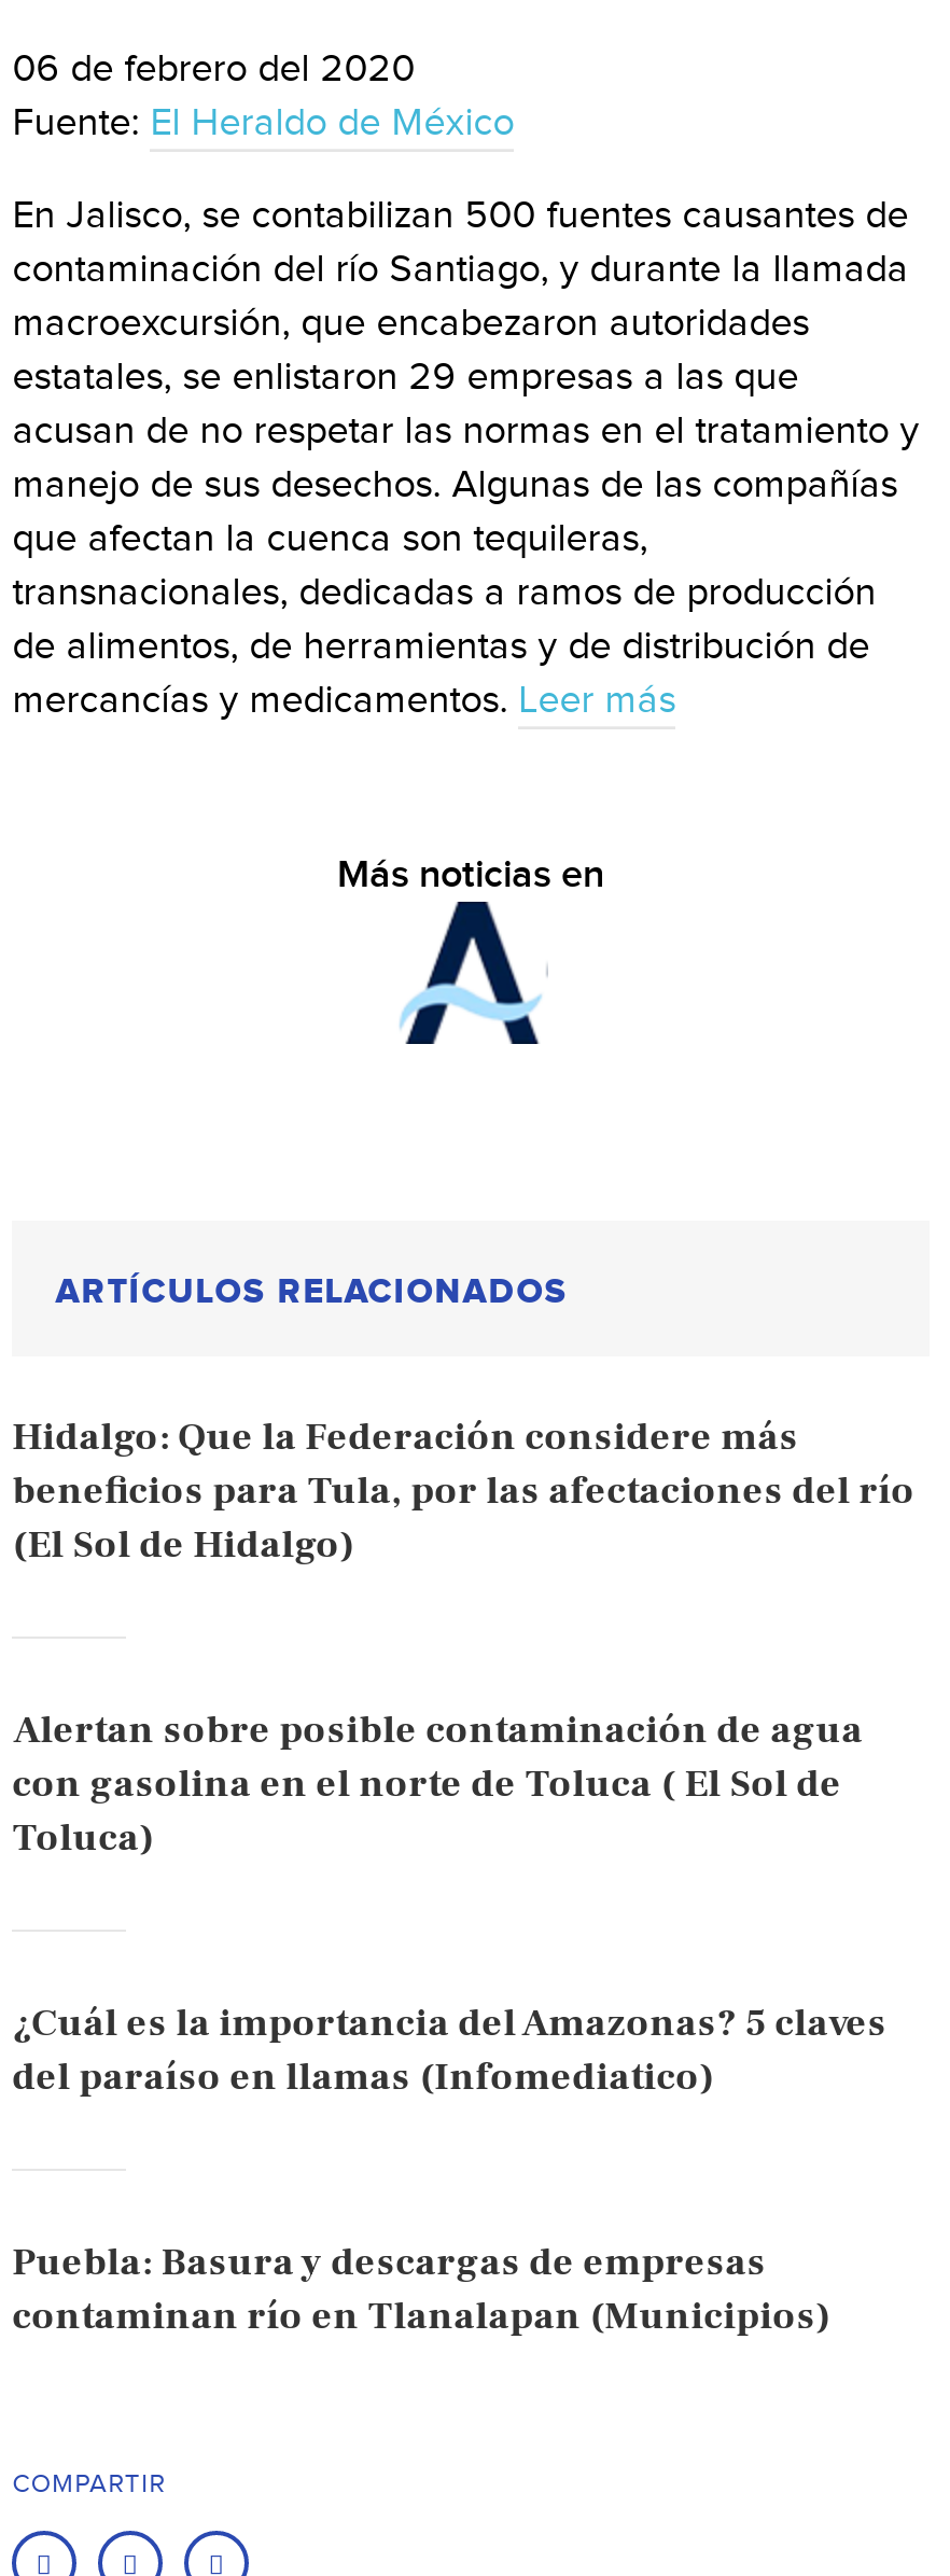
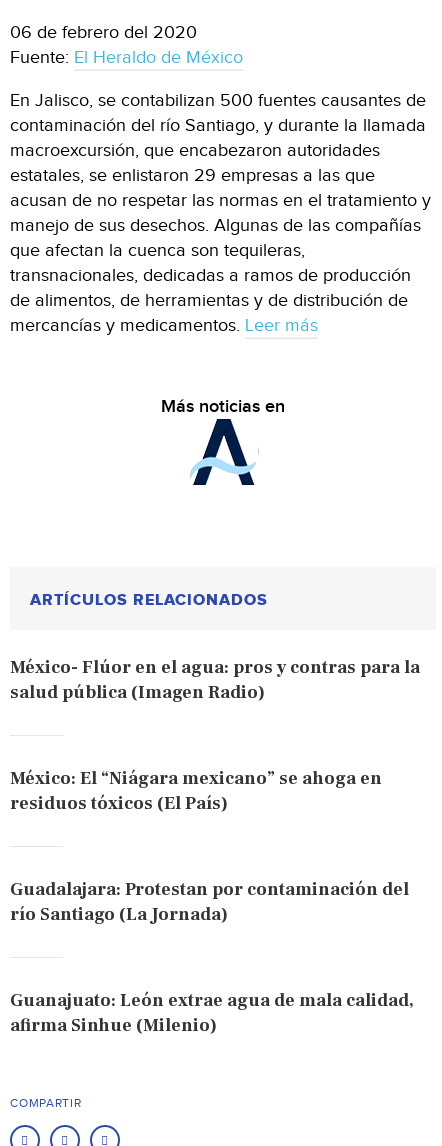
[12,1412,915,1569] Hidalgo: Que la Federación considere más | beneficios para Tula, por las afectaciones del río | (El Sol de Hidalgo) -> [10,656,420,704] México- Flúor en el agua: pros y contras para la | salud pública (Imagen Radio)
[12,1705,863,1862] Alertan sobre posible contaminación de agua | con gasolina en el norte de Toluca ( El Sol de | Toluca) -> [10,767,382,815] México: El “Niágara mexicano” se ahoga en | residuos tóxicos (El País)
[12,1998,887,2101] ¿Cuál es la importancia del Amazonas? 5 claves | del paraíso en llamas (Infomediatico) -> [10,878,409,926] Guadalajara: Protestan por contaminación del | río Santiago (La Jornada)
[12,2237,831,2340] Puebla: Basura y descargas de empresas | contaminan río en Tlanalapan (Municipios) -> [10,989,414,1037] Guanajuato: León extrae agua de mala calidad, | afirma Sinhue (Milenio)

